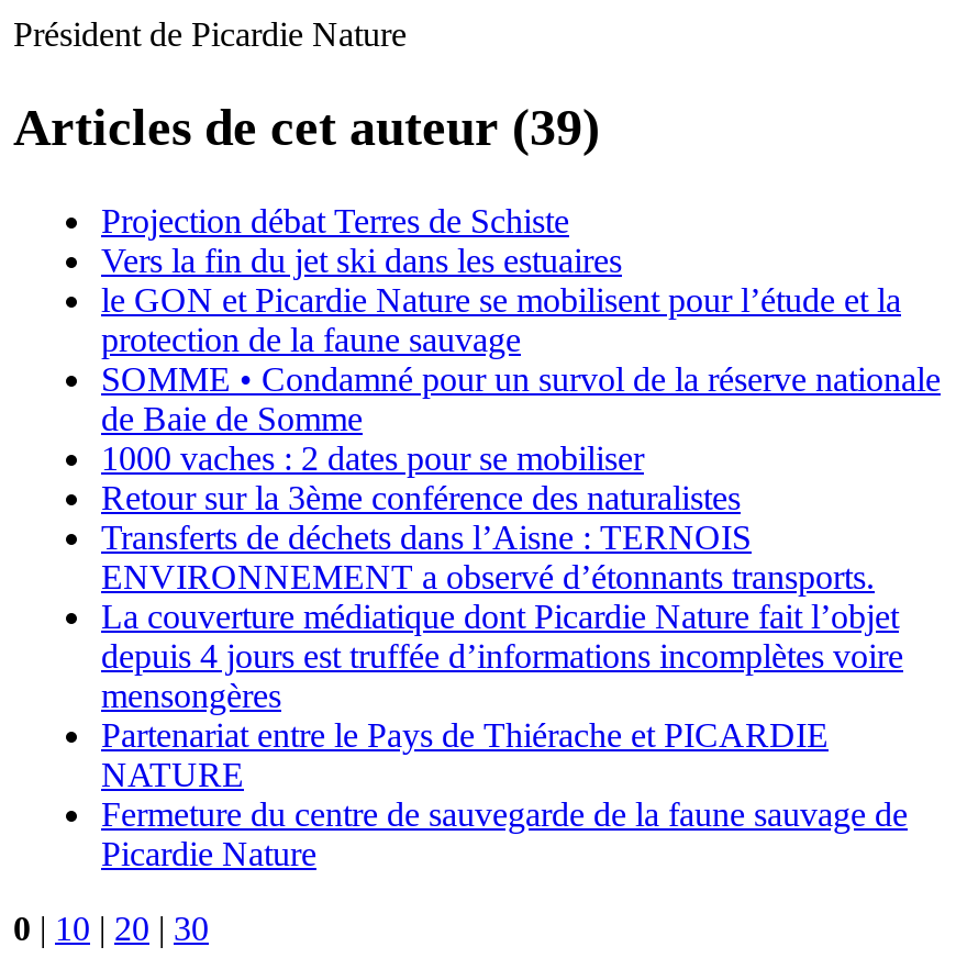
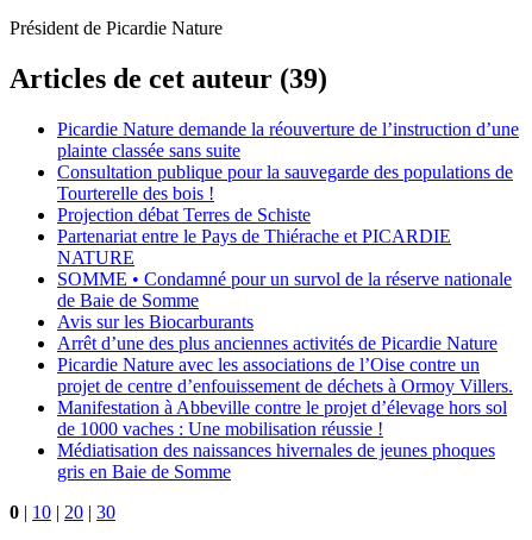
none -> [57,119,519,203] Picardie Nature demande la réouverture de l’instruction d’une | plainte classée sans suite | Consultation publique pour la sauvegarde des populations de | Tourterelle des bois !
moved [101,201,569,239] -> [57,204,311,224]: Projection débat Terres de Schiste
[101,241,903,713] Vers la fin du jet ski dans les estuaires | le GON et Picardie Nature se mobilisent pour l’étude et la | protection de la faune sauvage | 1000 vaches : 2 dates pour se mobiliser | Retour sur la 3ème conférence des naturalistes | Transferts de déchets dans l’Aisne : TERNOIS | ENVIRONNEMENT a observé d’étonnants transports. | La couverture médiatique dont Picardie Nature fait l’objet | depuis 4 jours est truffée d’informations incomplètes voire | mensongères -> none
moved [101,360,941,437] -> [57,268,512,310]: SOMME • Condamné pour un survol de la réserve nationale | de Baie de Somme
moved [101,716,829,793] -> [57,226,451,267]: Partenariat entre le Pays de Thiérache et PICARDIE | NATURE
[101,795,908,872] Fermeture du centre de sauvegarde de la faune sauvage de | Picardie Nature -> [57,311,513,481] Avis sur les Biocarburants | Arrêt d’une des plus anciennes activités de Picardie Nature | Picardie Nature avec les associations de l’Oise contre un | projet de centre d’enfouissement de déchets à Ormoy Villers. | Manifestation à Abbeville contre le projet d’élevage hors sol | de 1000 vaches : Une mobilisation réussie ! | Médiatisation des naissances hivernales de jeunes phoques | gris en Baie de Somme

